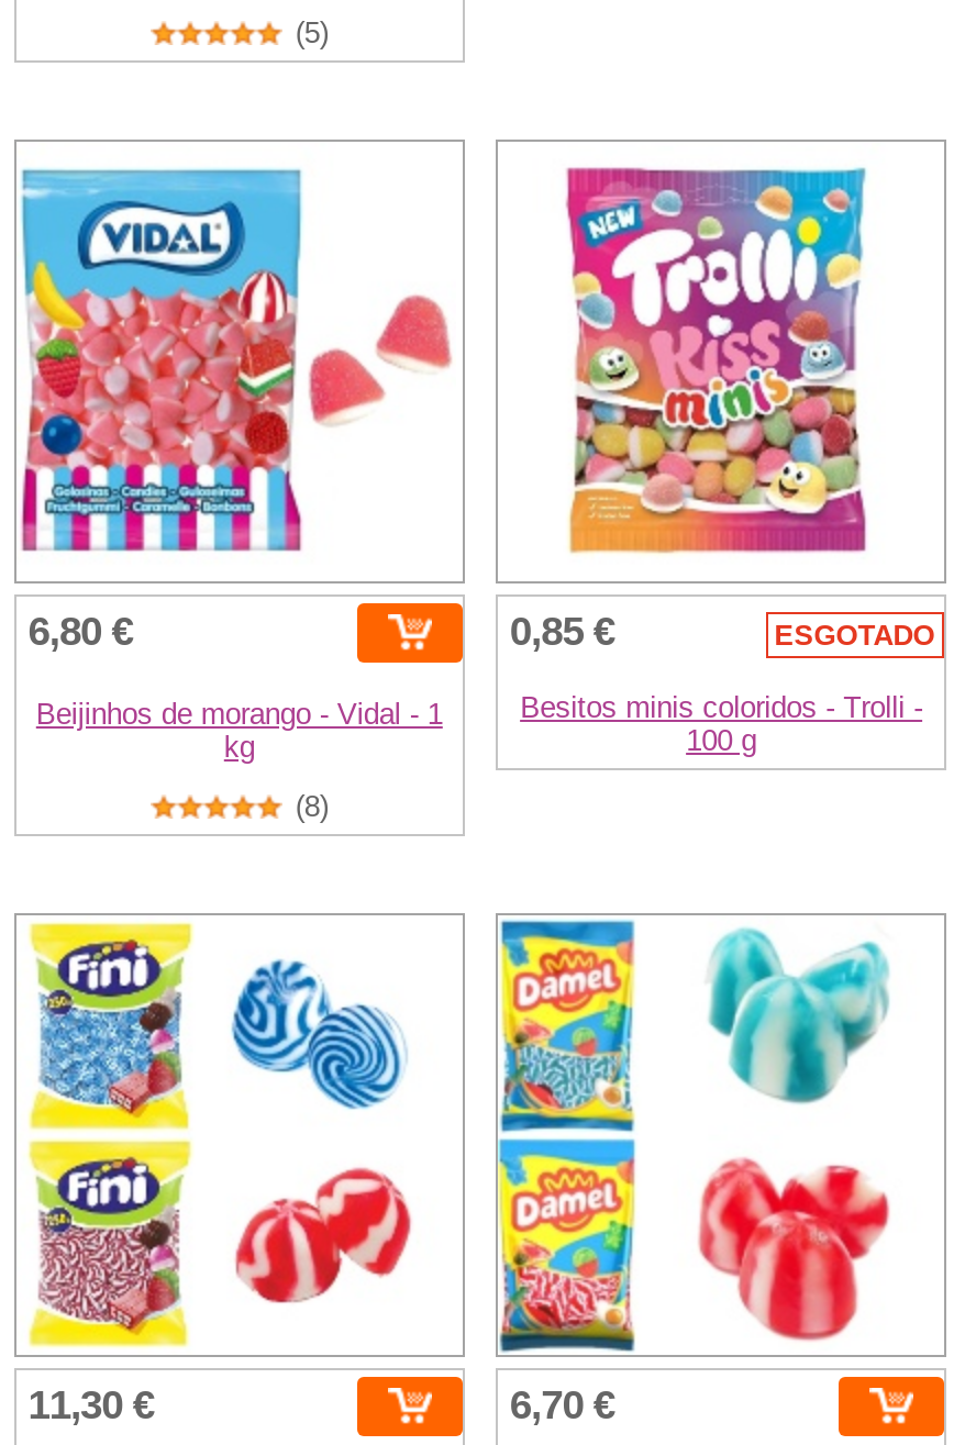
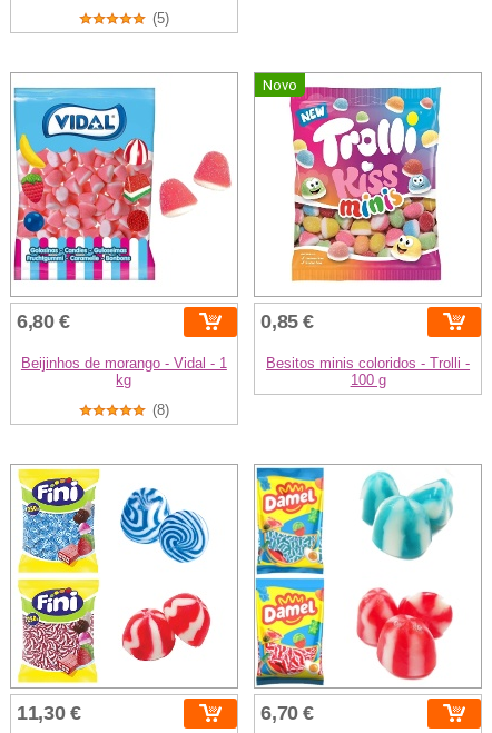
none -> [263,77,298,93] Novo
[774,618,935,651] ESGOTADO -> none

